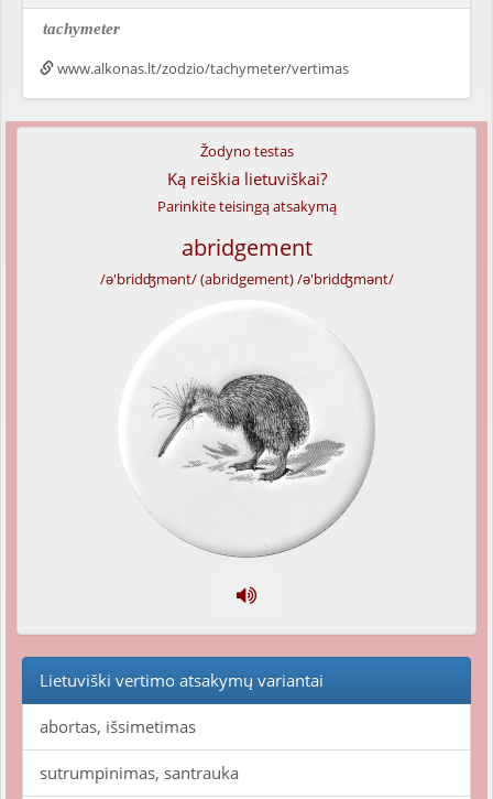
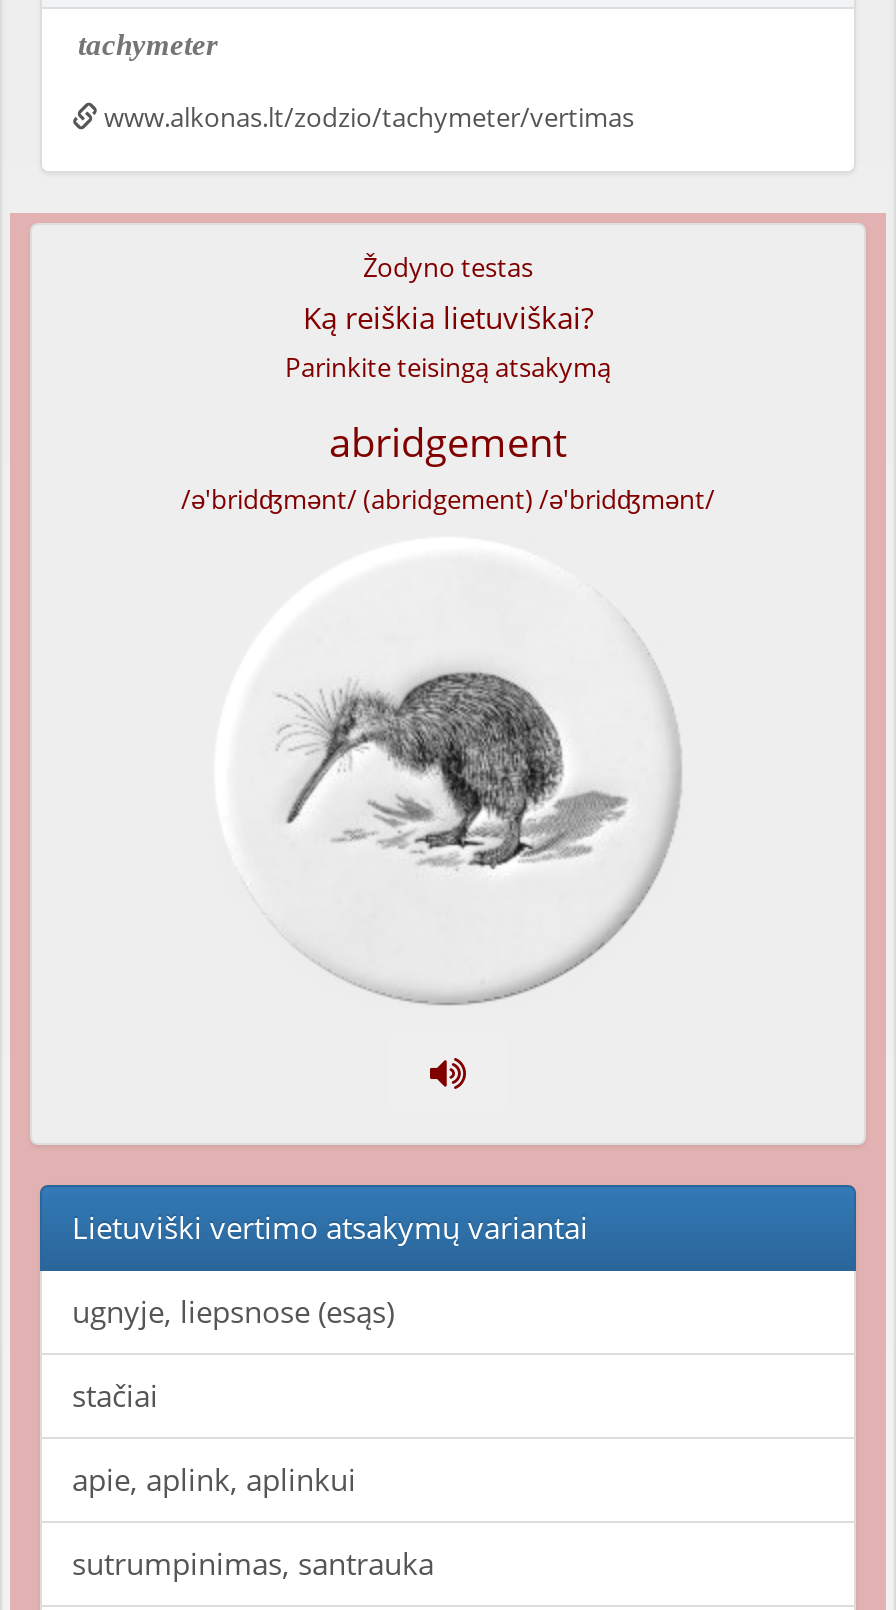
[40,715,196,737] abortas, išsimetimas -> [72,1291,394,1499] ugnyje, liepsnose (esąs) | stačiai | apie, aplink, aplinkui

